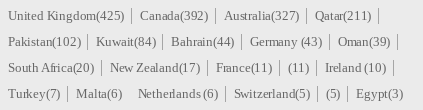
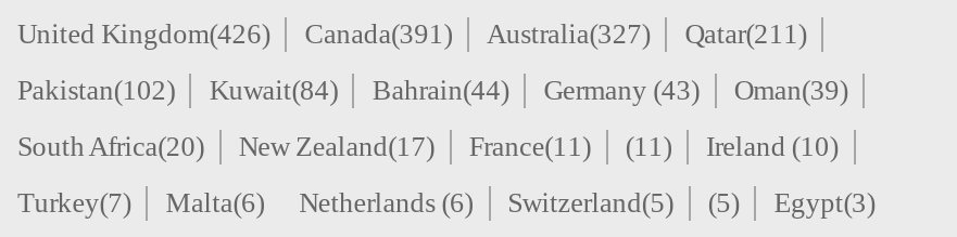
[8,8,208,23] United Kingdom(425) | Canada(392) -> [17,18,452,50] United Kingdom(426) | Canada(391)

